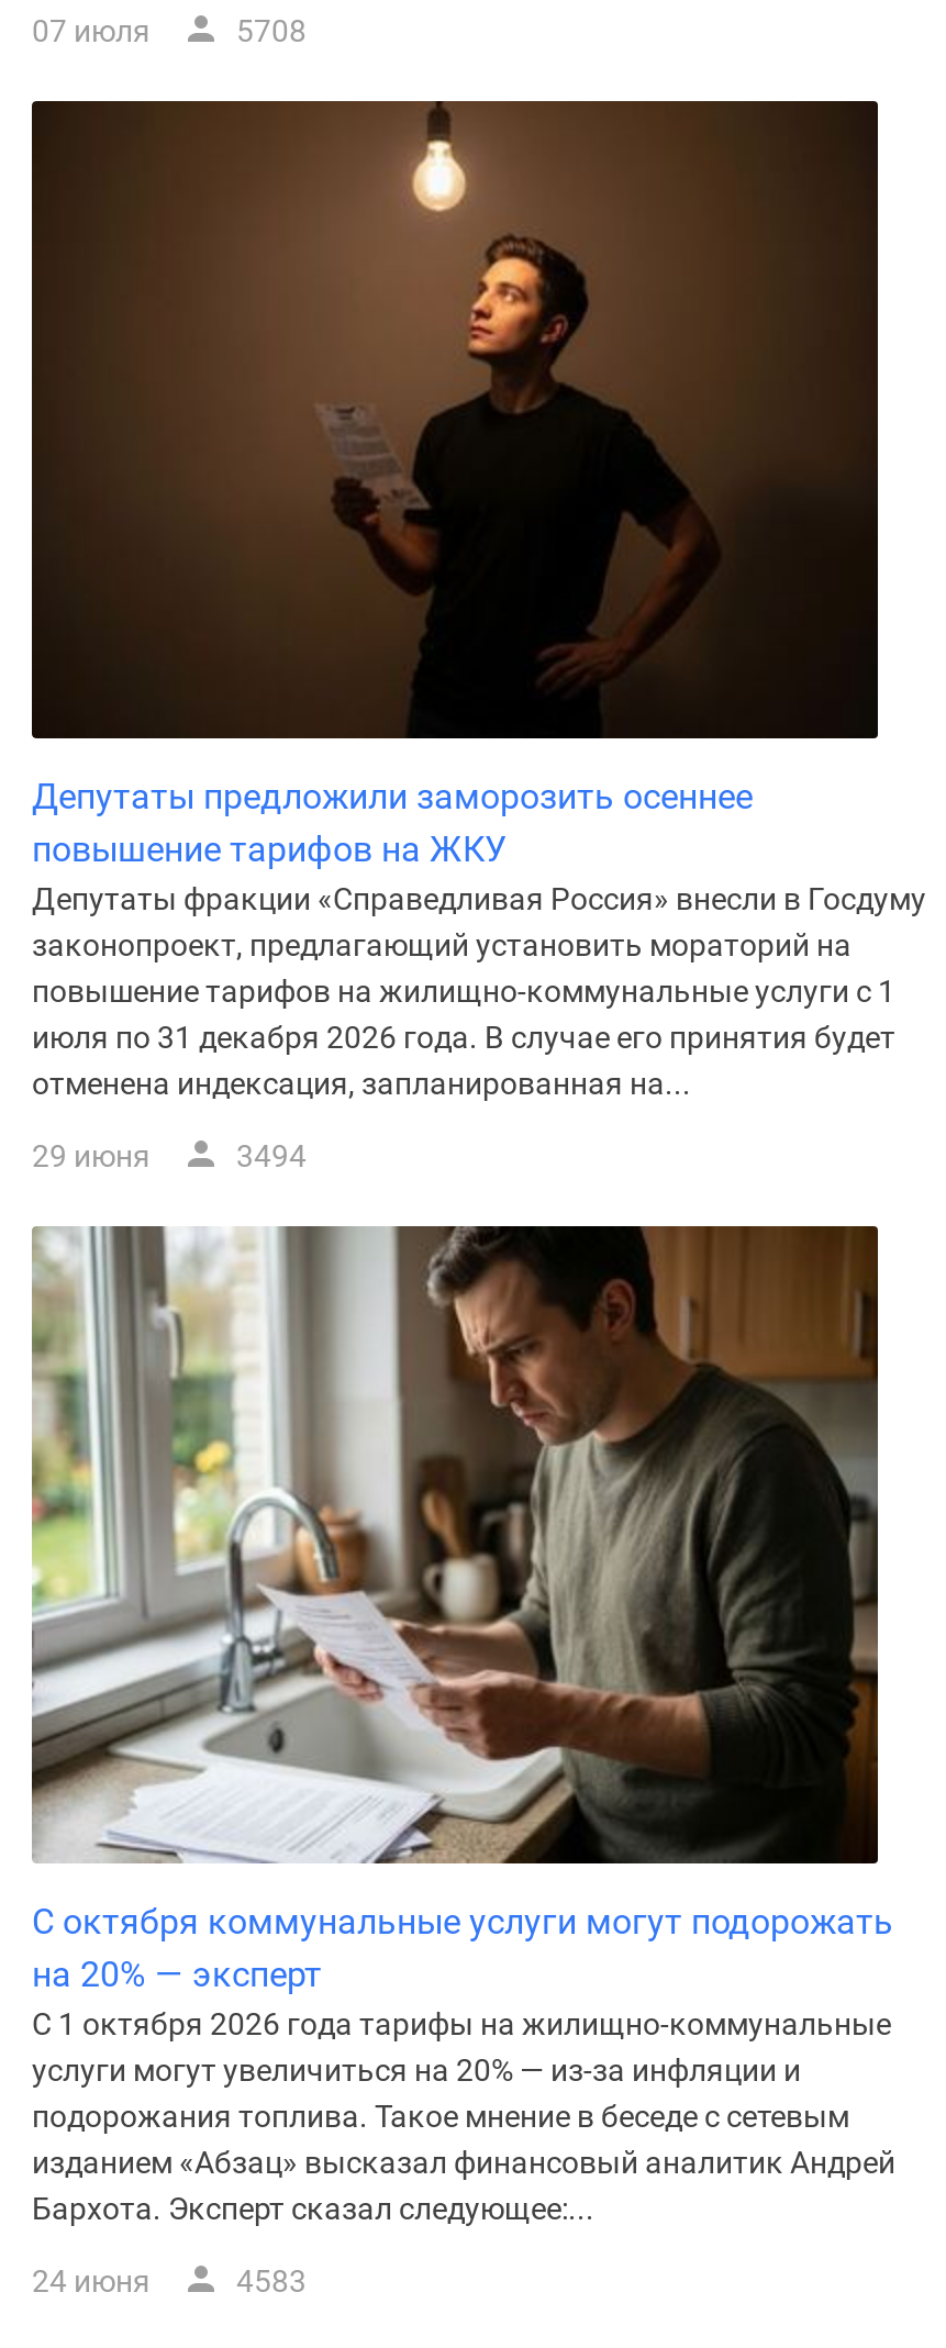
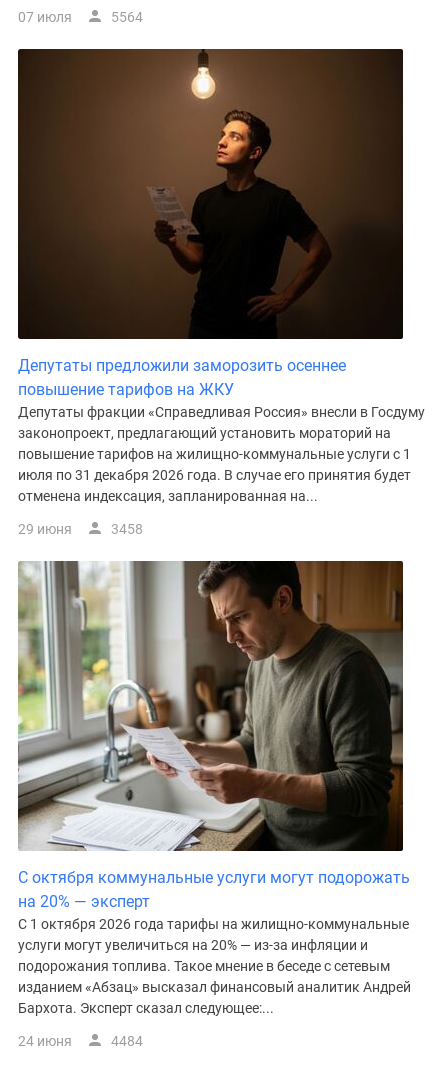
[236,13,307,48] 5708 -> [111,9,143,25] 5564
[236,1138,307,1173] 3494 -> [111,521,143,537] 3458
[236,2263,307,2299] 4583 -> [111,1033,143,1049] 4484

